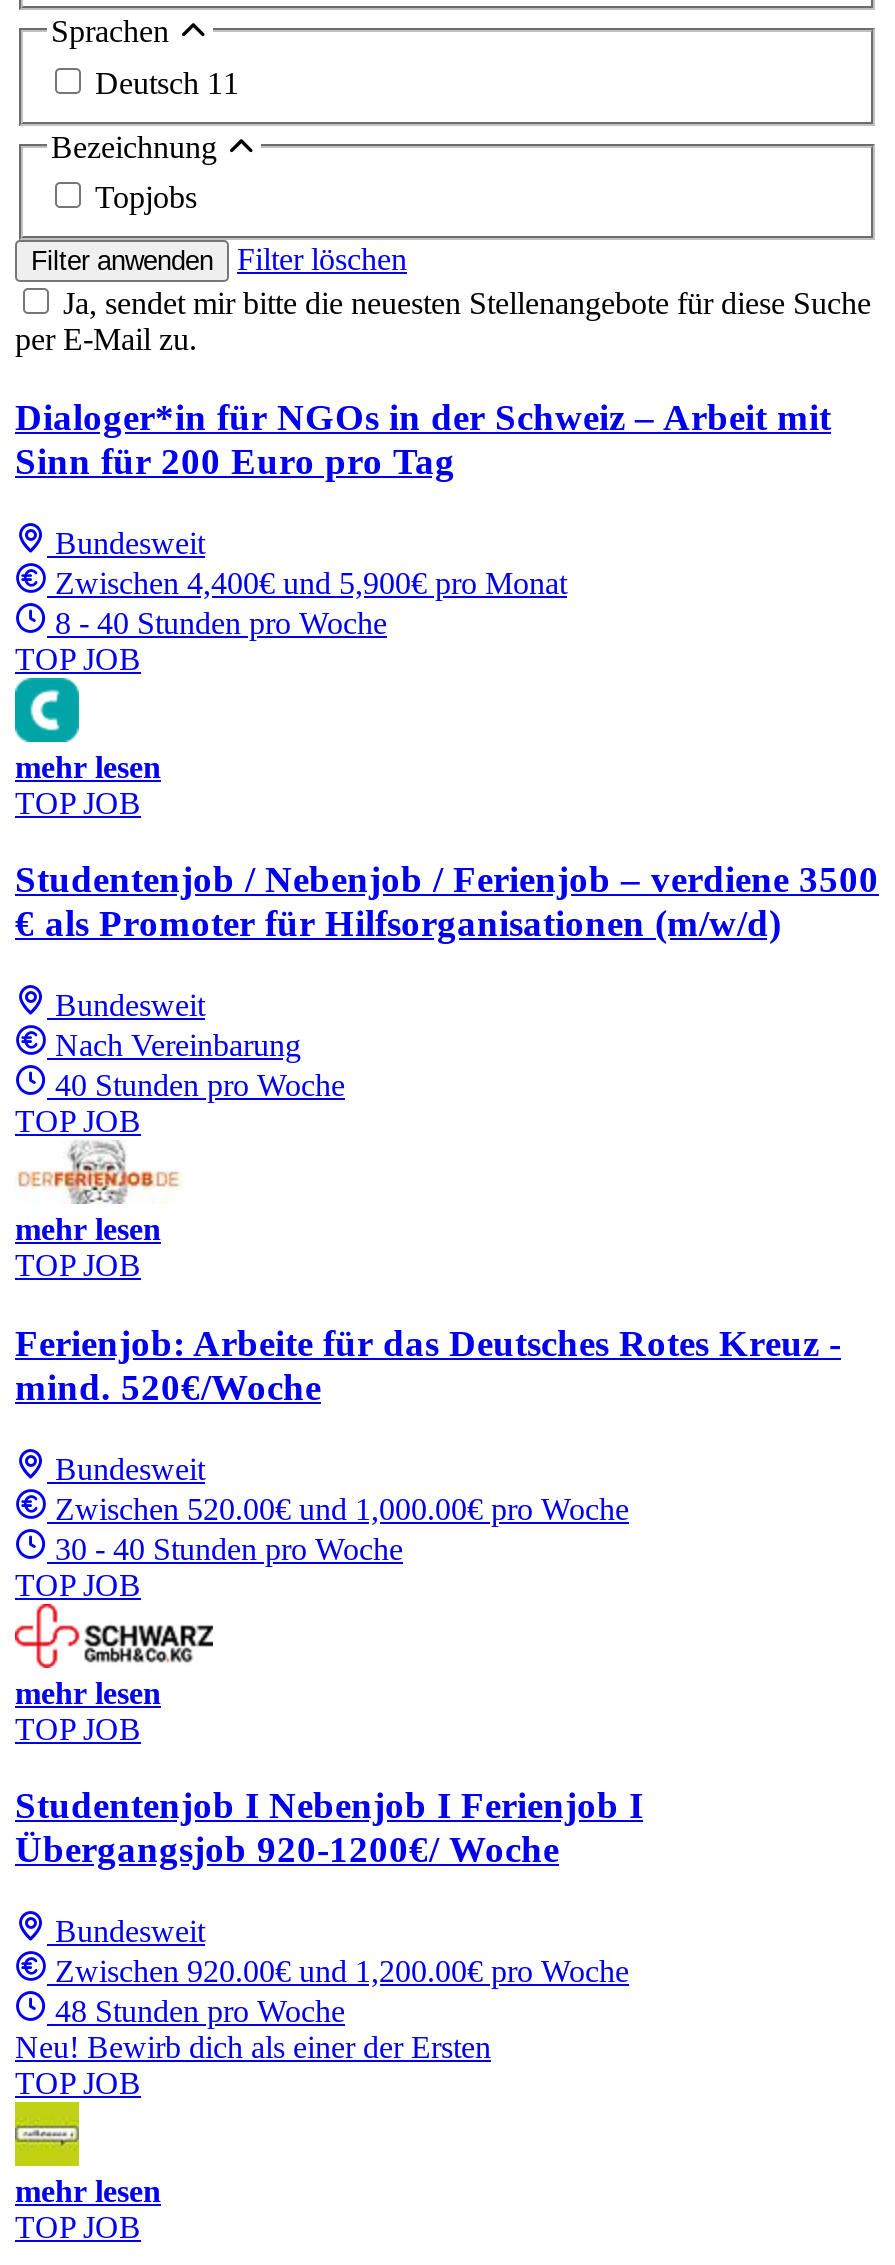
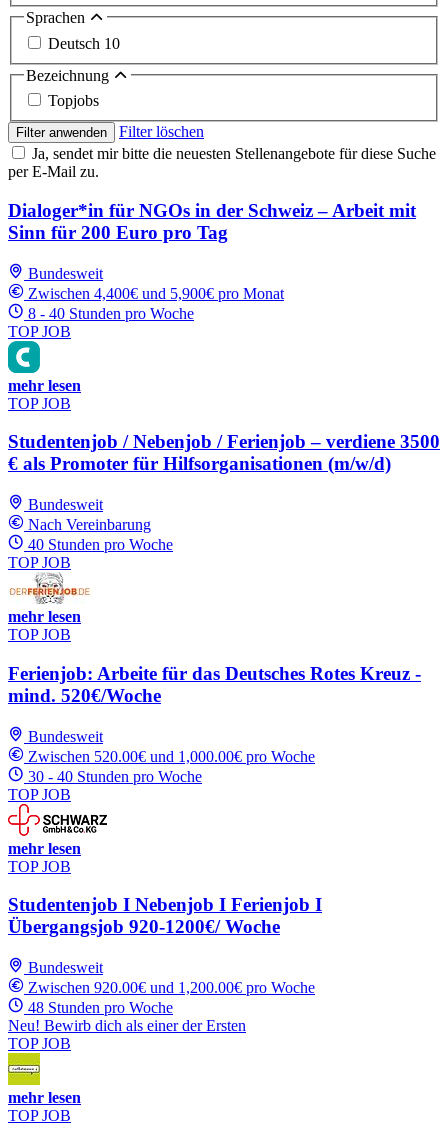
[95,65,239,99] Deutsch 11 -> [48,35,120,52] Deutsch 10

